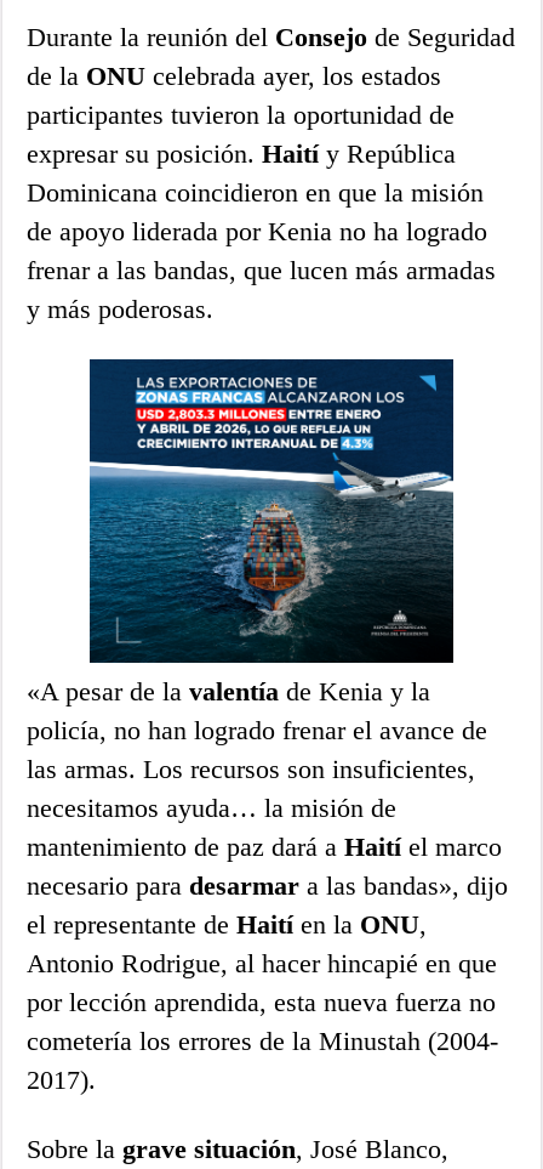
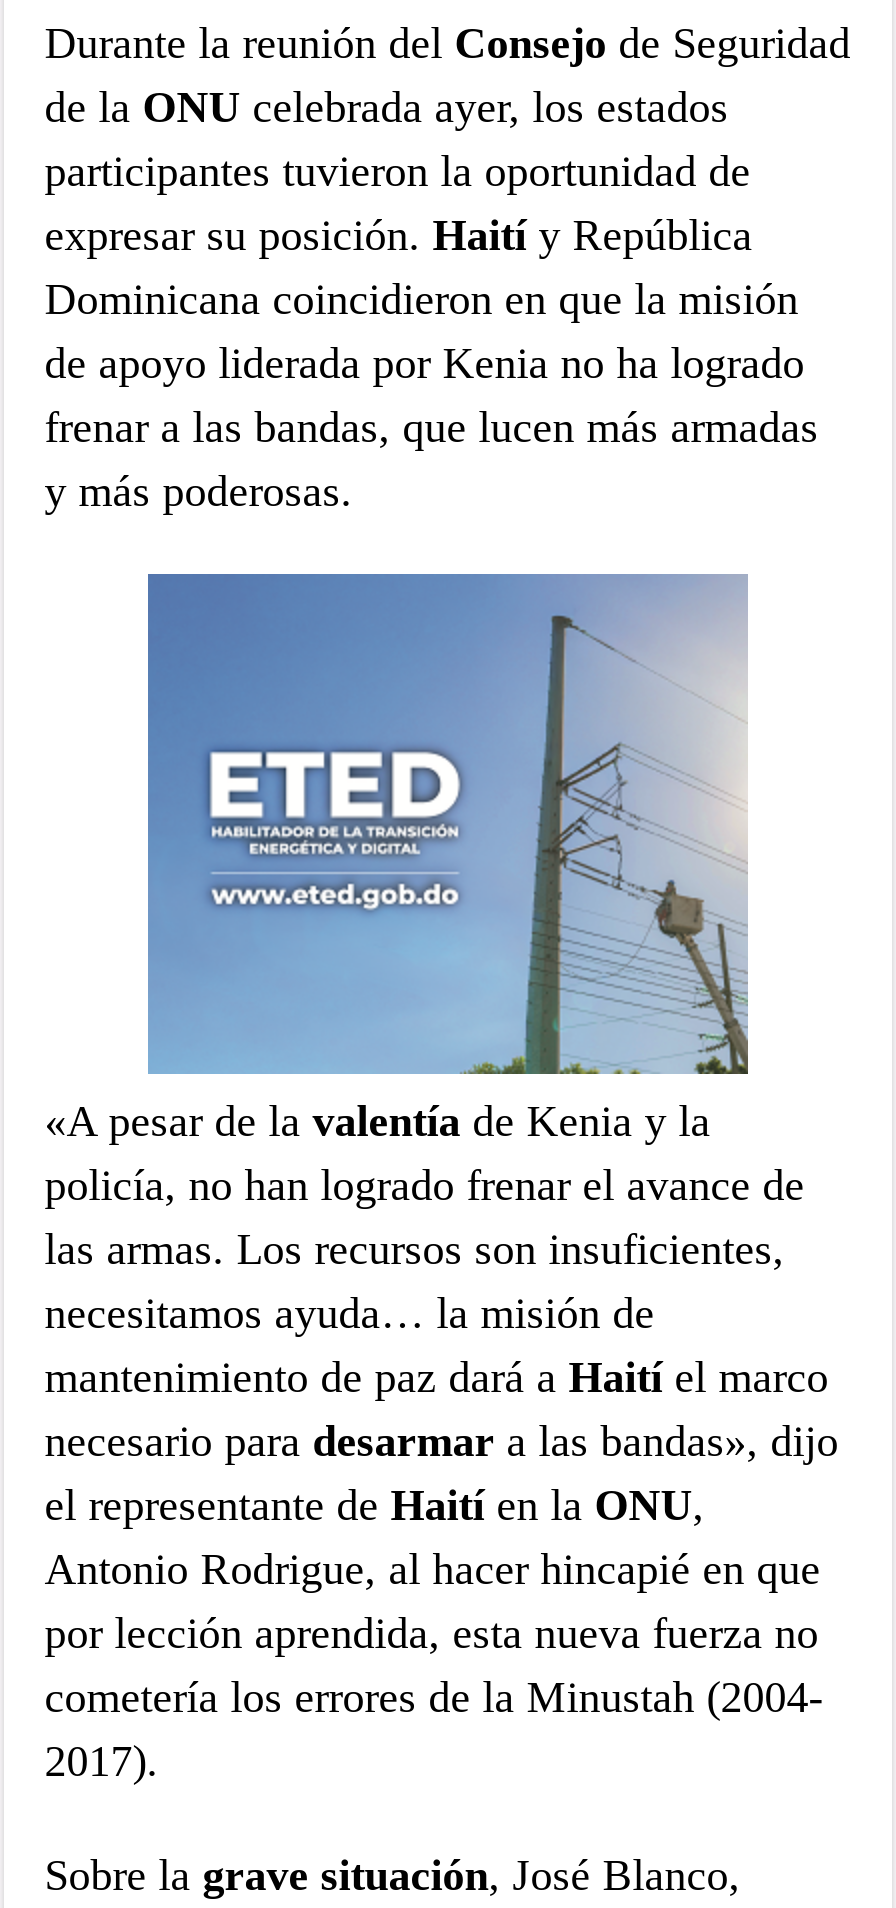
[88,358,455,664] [image] -> [146,572,750,1076] [image]

